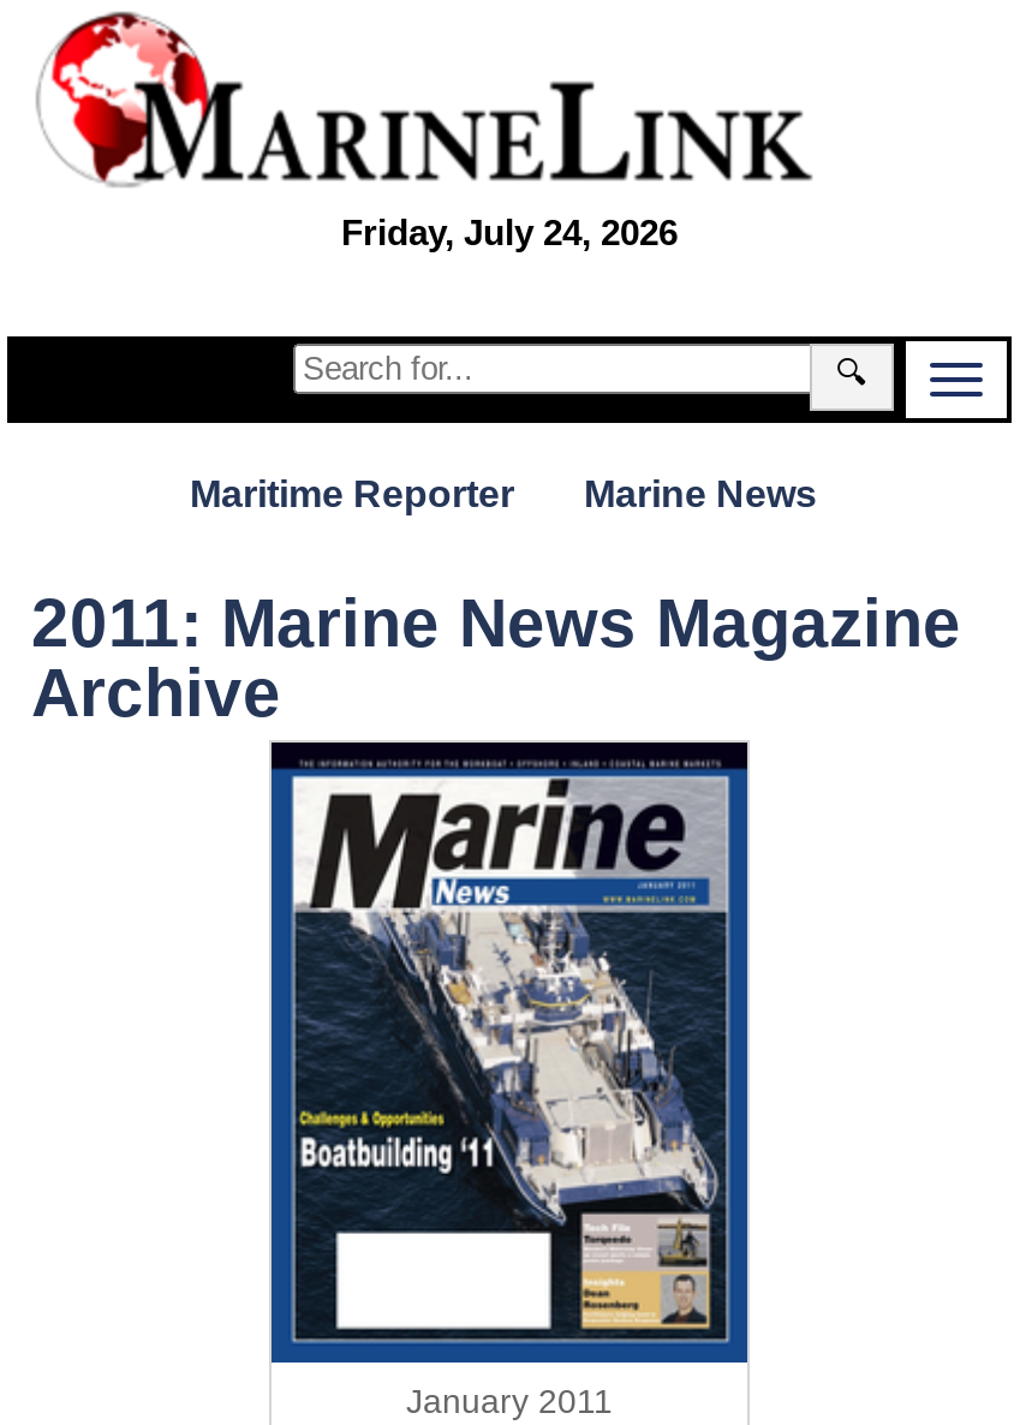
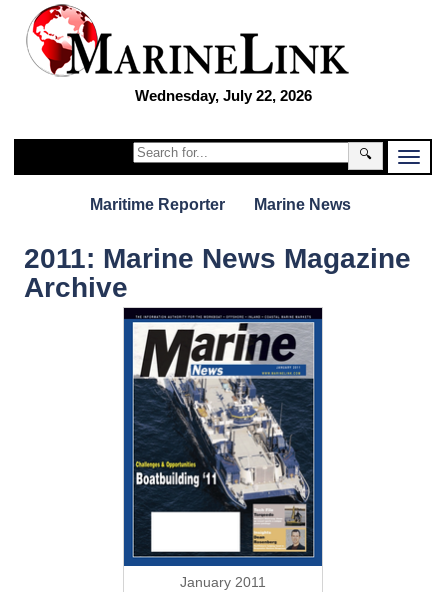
[341,211,678,252] Friday, July 24, 2026 -> [134,87,311,104] Wednesday, July 22, 2026

